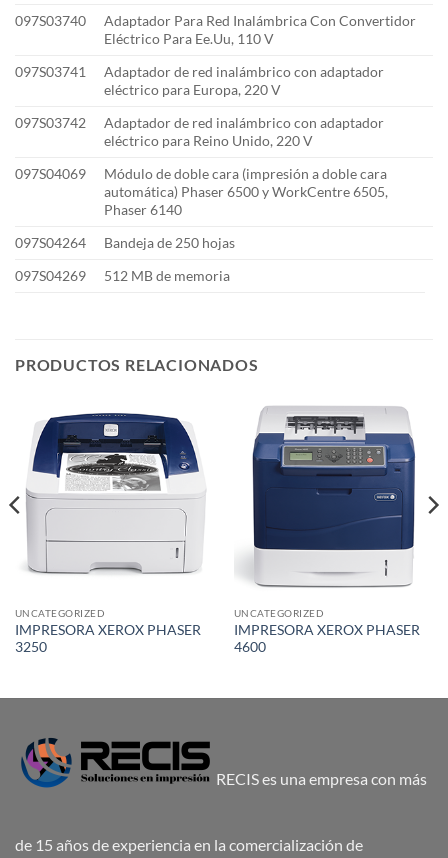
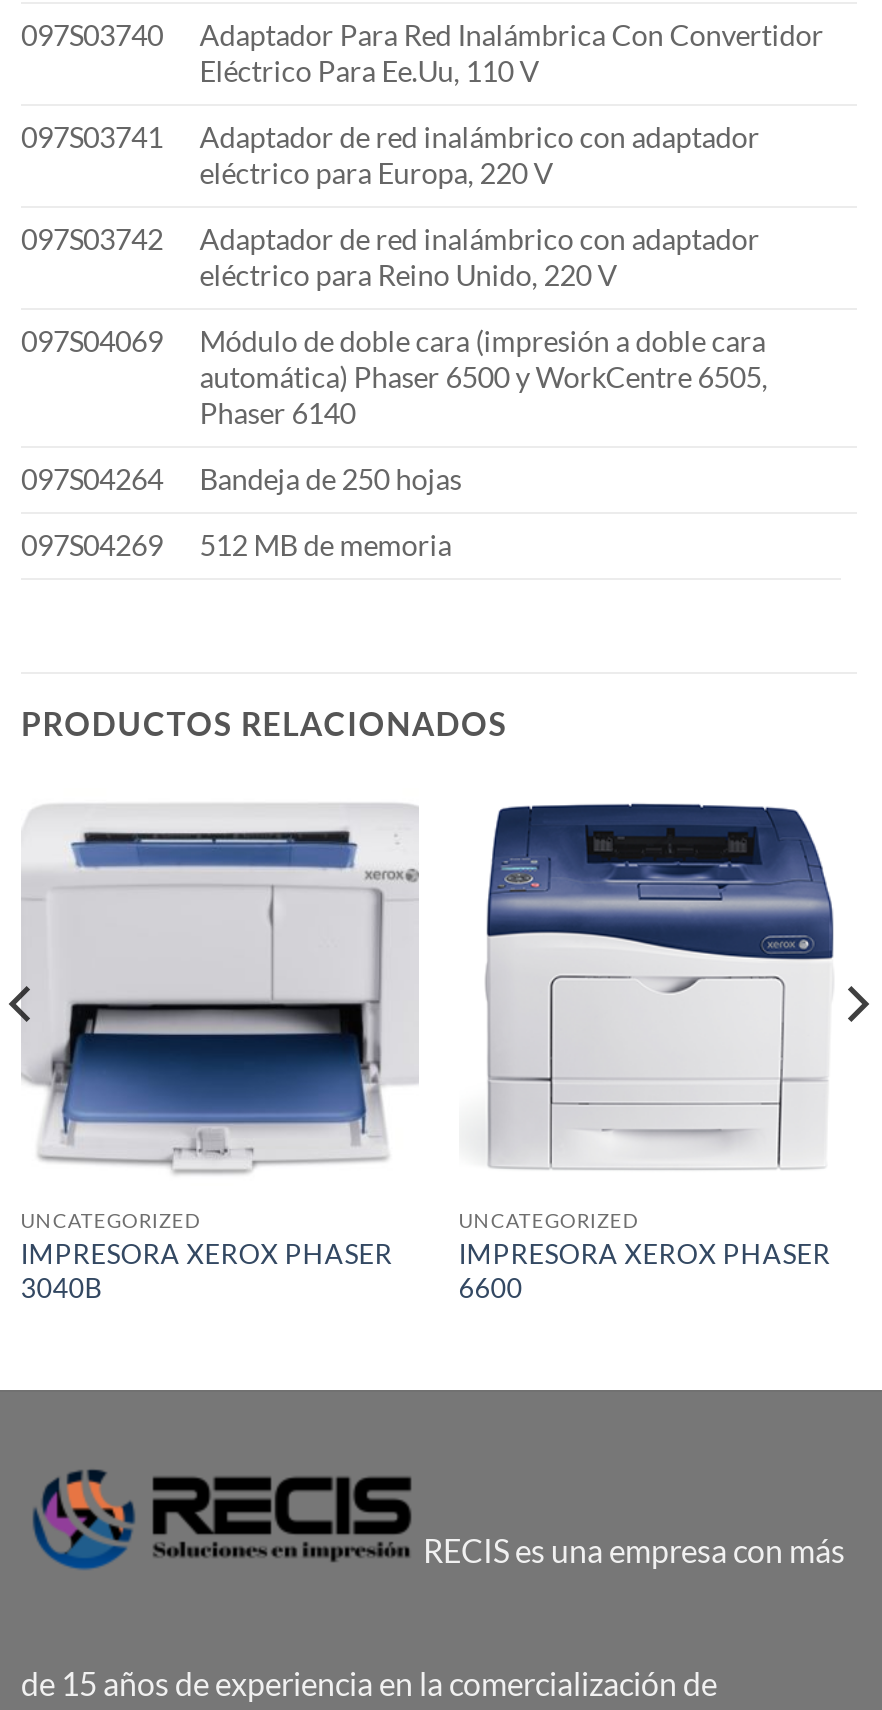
[15,406,213,589] [image] -> [21,804,419,1174] [image]
[248,405,421,577] [image] -> [485,802,835,1168] [image]
[15,639,47,655] 3250 -> [21,1271,103,1303] 3040B
[234,639,266,655] 4600 -> [459,1271,523,1303] 6600

